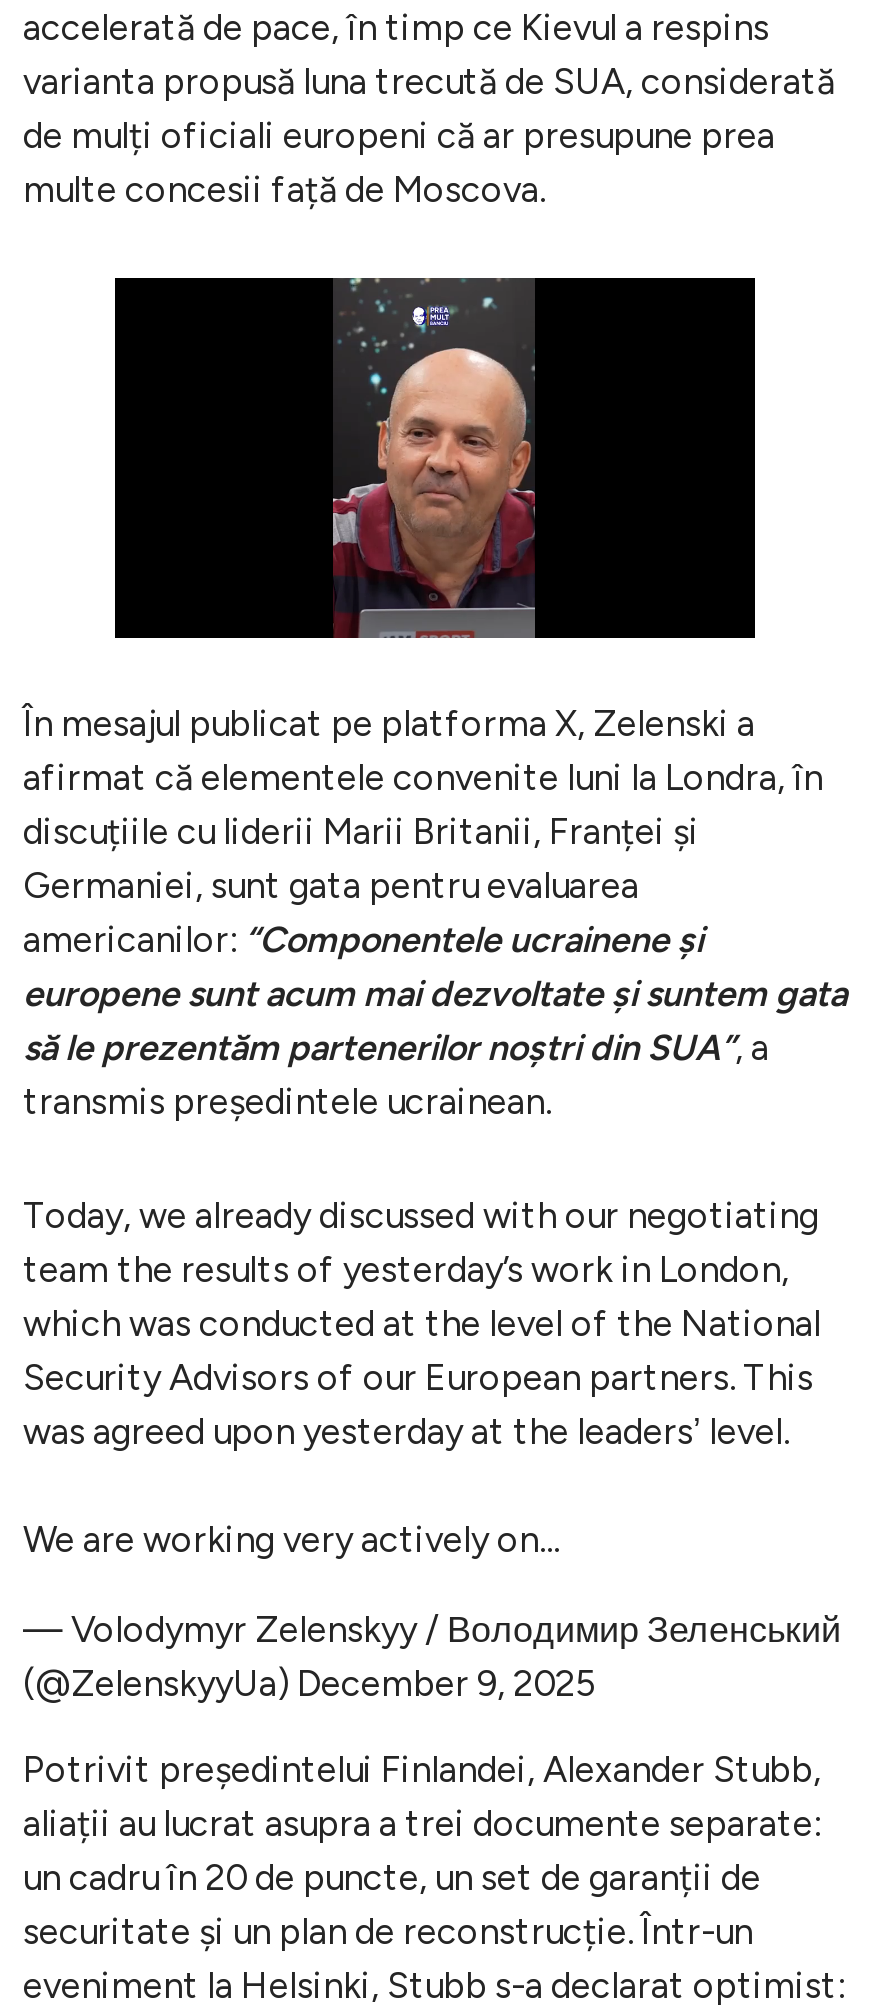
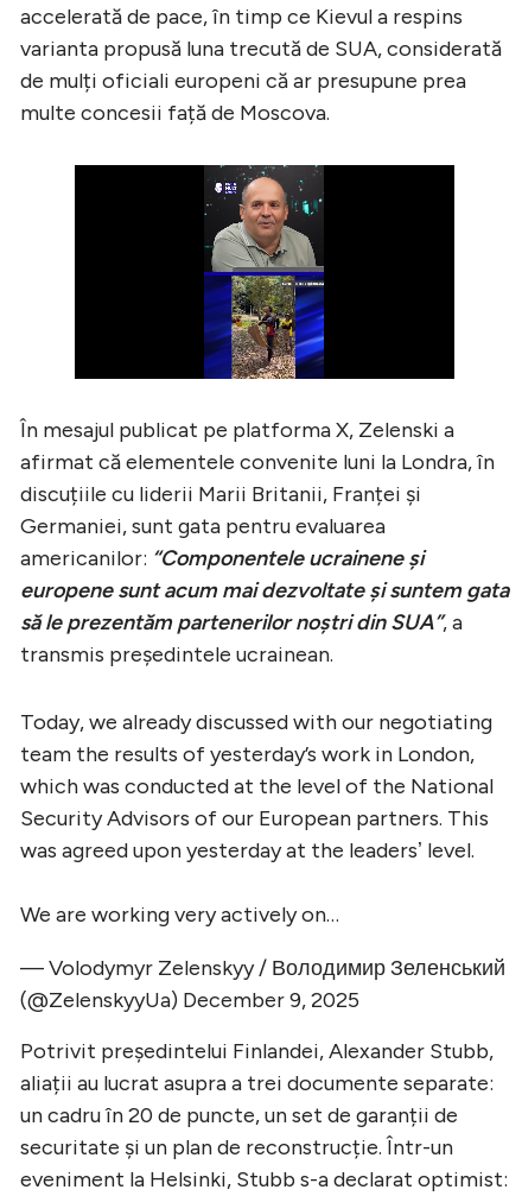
[331,276,537,638] [image] -> [203,165,325,379] [image]

